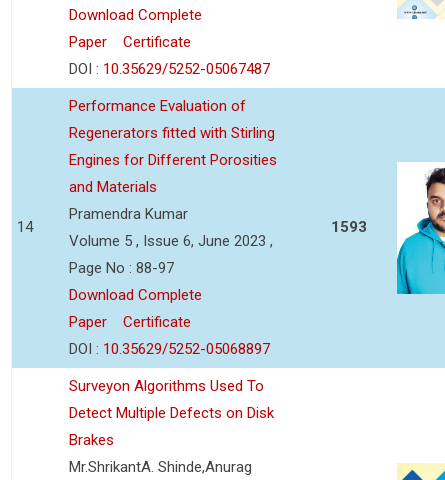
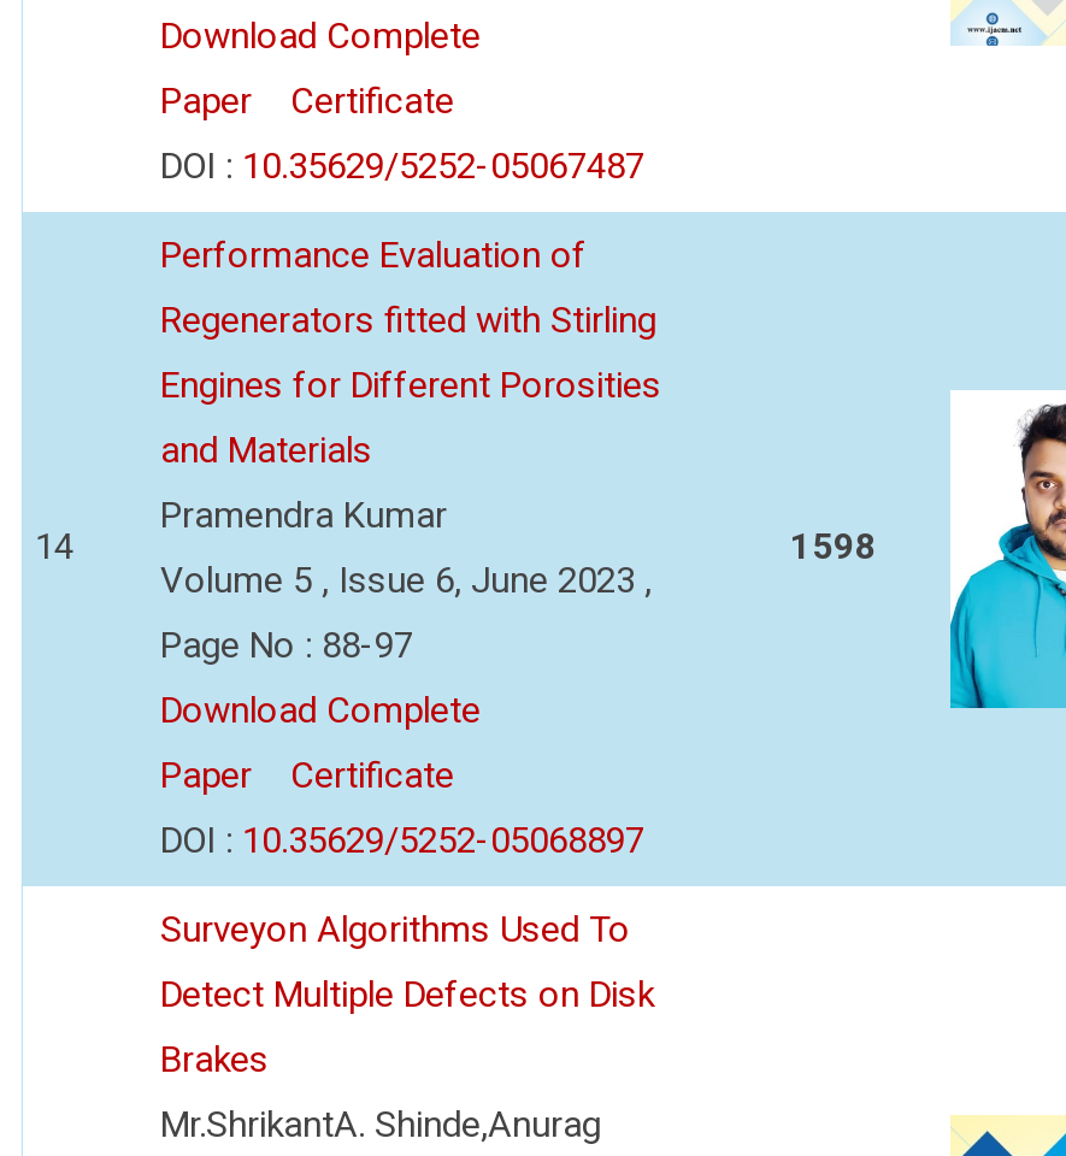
[330,218,366,236] 1593 -> [790,524,877,568] 1598

